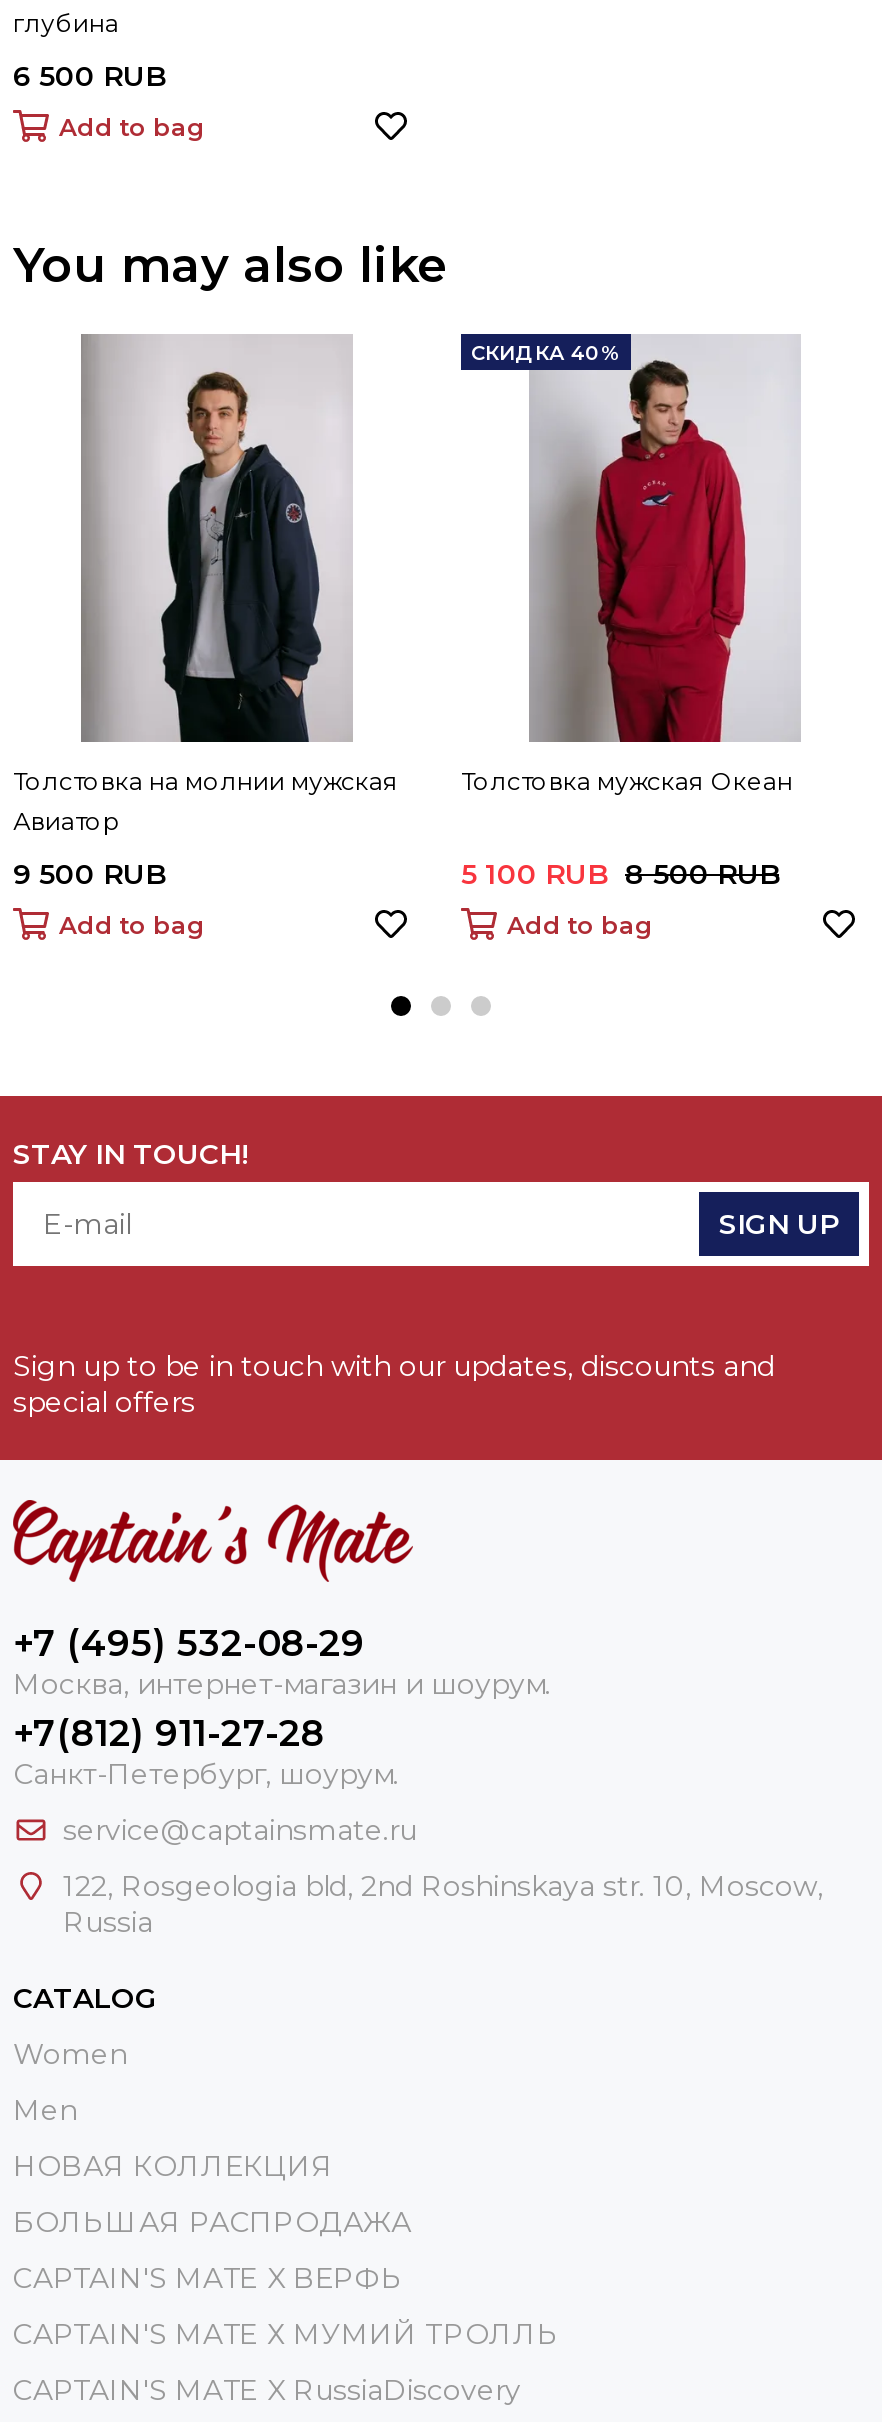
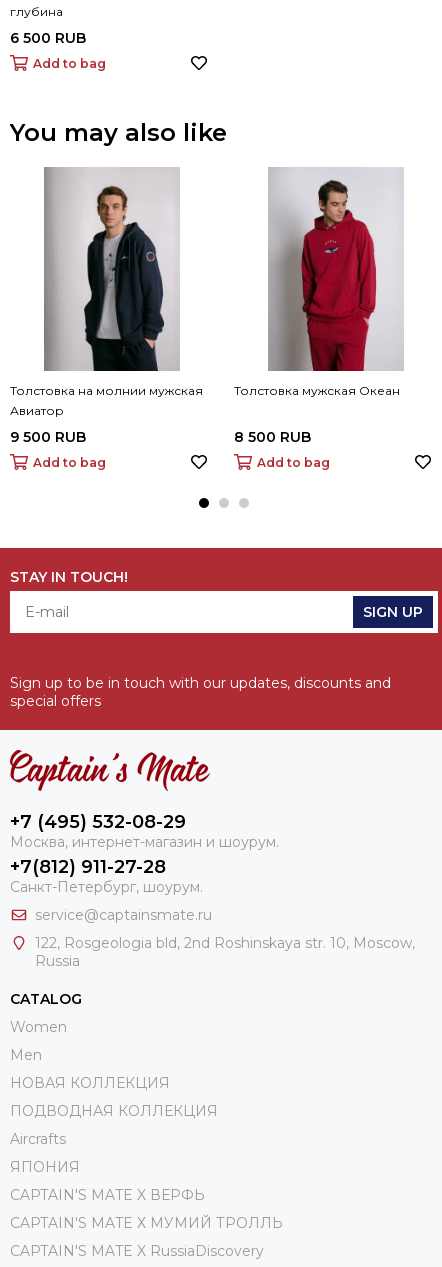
[471,340,621,366] СКИДКА 40% -> none
[461,856,779,892] 5 100 RUB 8 500 RUB -> [234,428,311,446] 8 500 RUB
[13,2204,411,2240] БОЛЬШАЯ РАСПРОДАЖА -> [10,1102,218,1176] ПОДВОДНАЯ КОЛЛЕКЦИЯ | Aircrafts | ЯПОНИЯ

